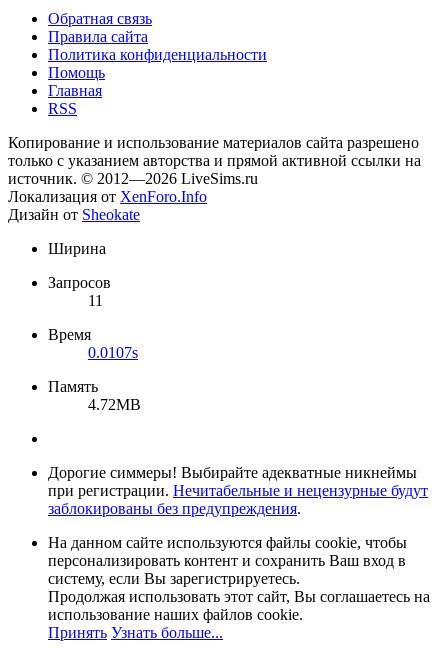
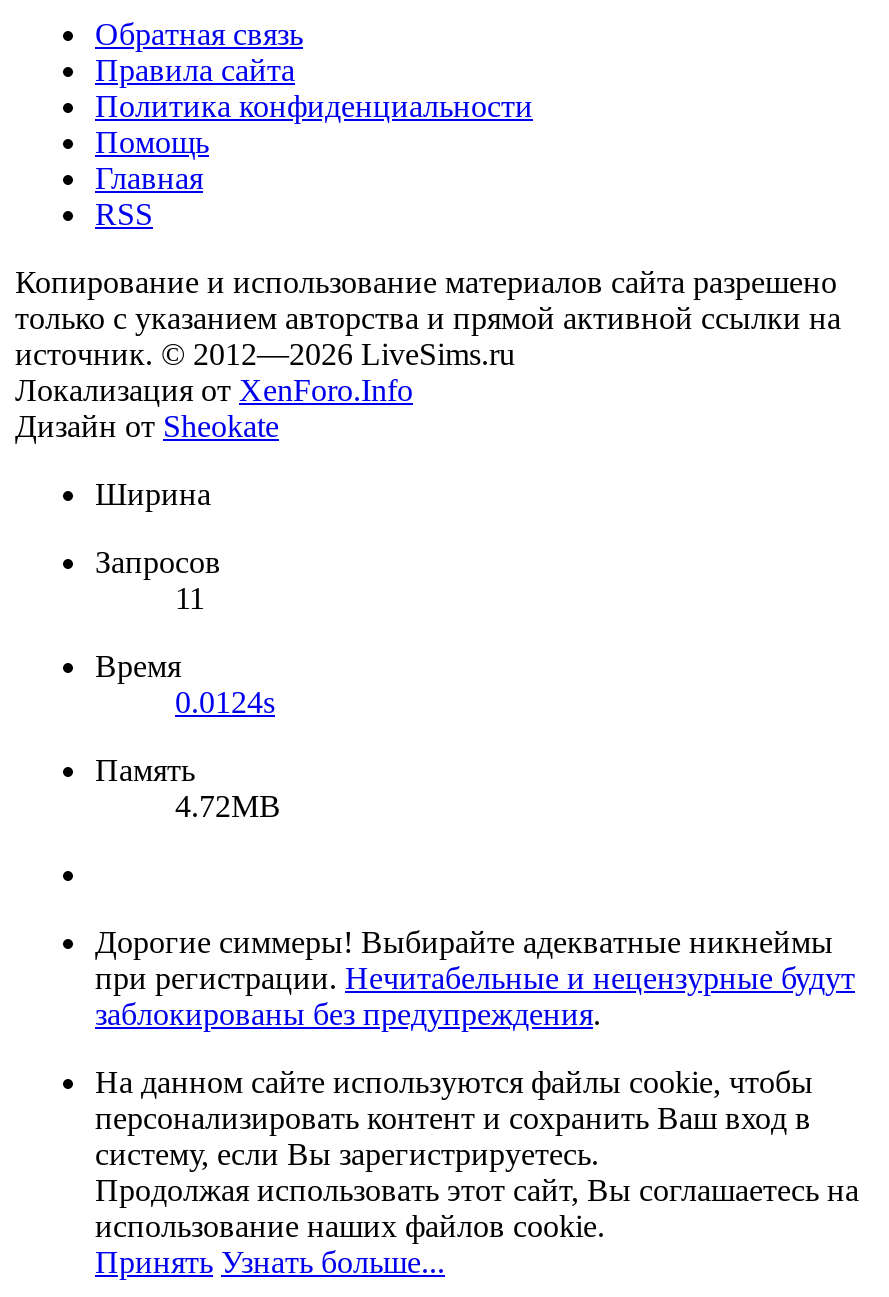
[88,344,138,361] 0.0107s -> [175,686,275,720] 0.0124s

